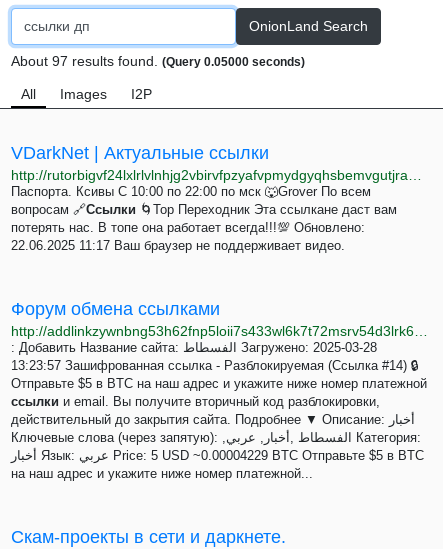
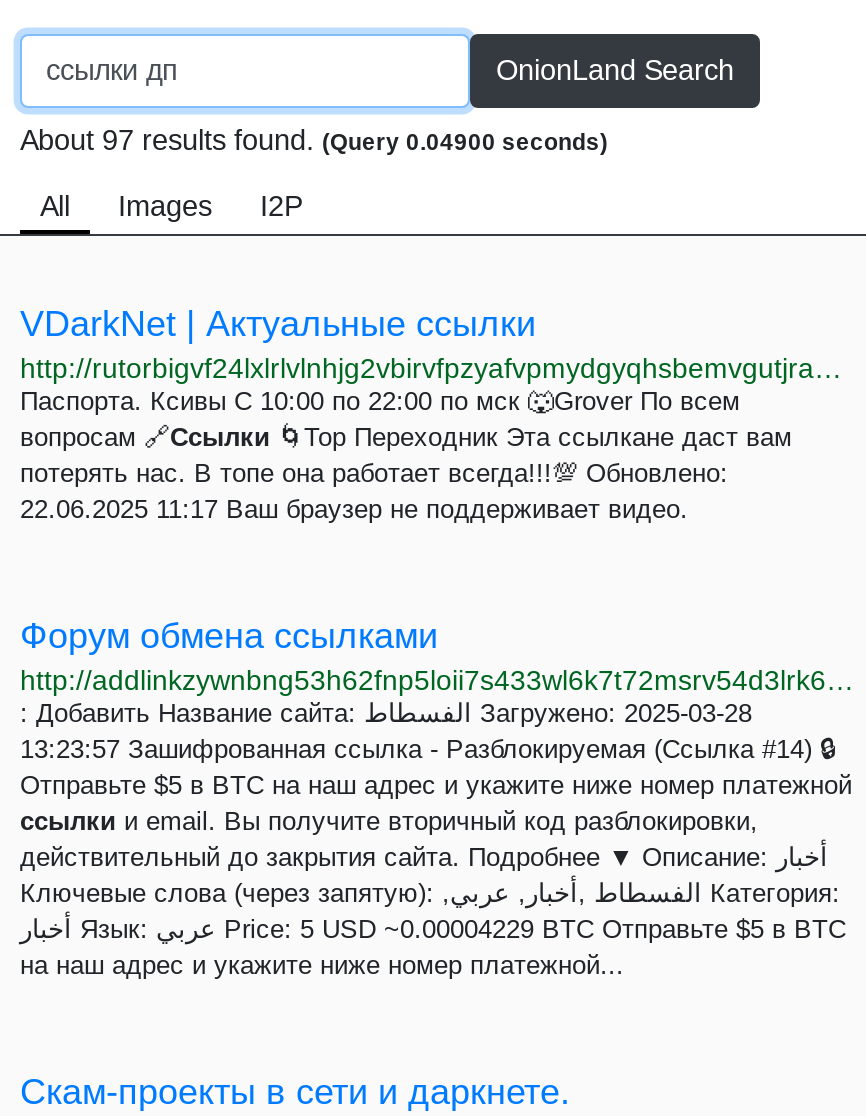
[11,53,305,69] About 97 results found. (Query 0.05000 seconds) -> [20,124,608,156] About 97 results found. (Query 0.04900 seconds)

